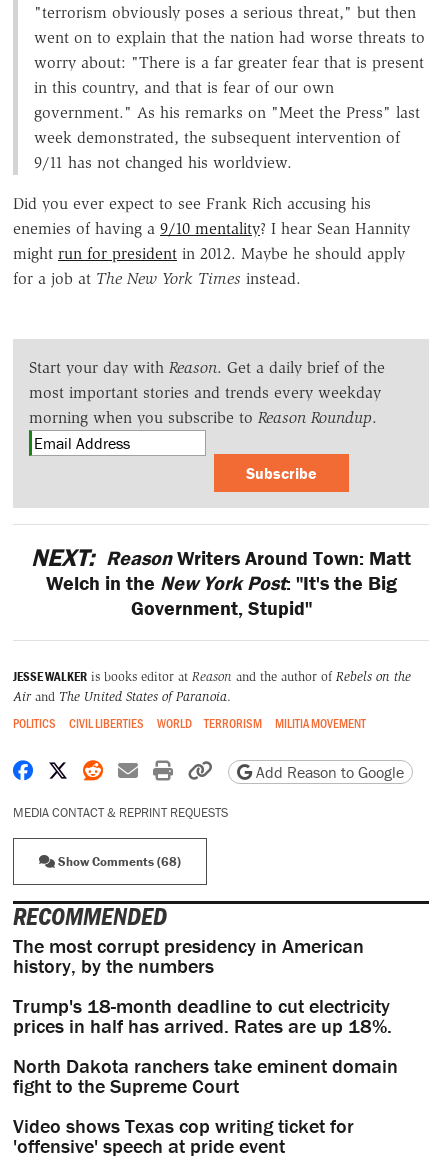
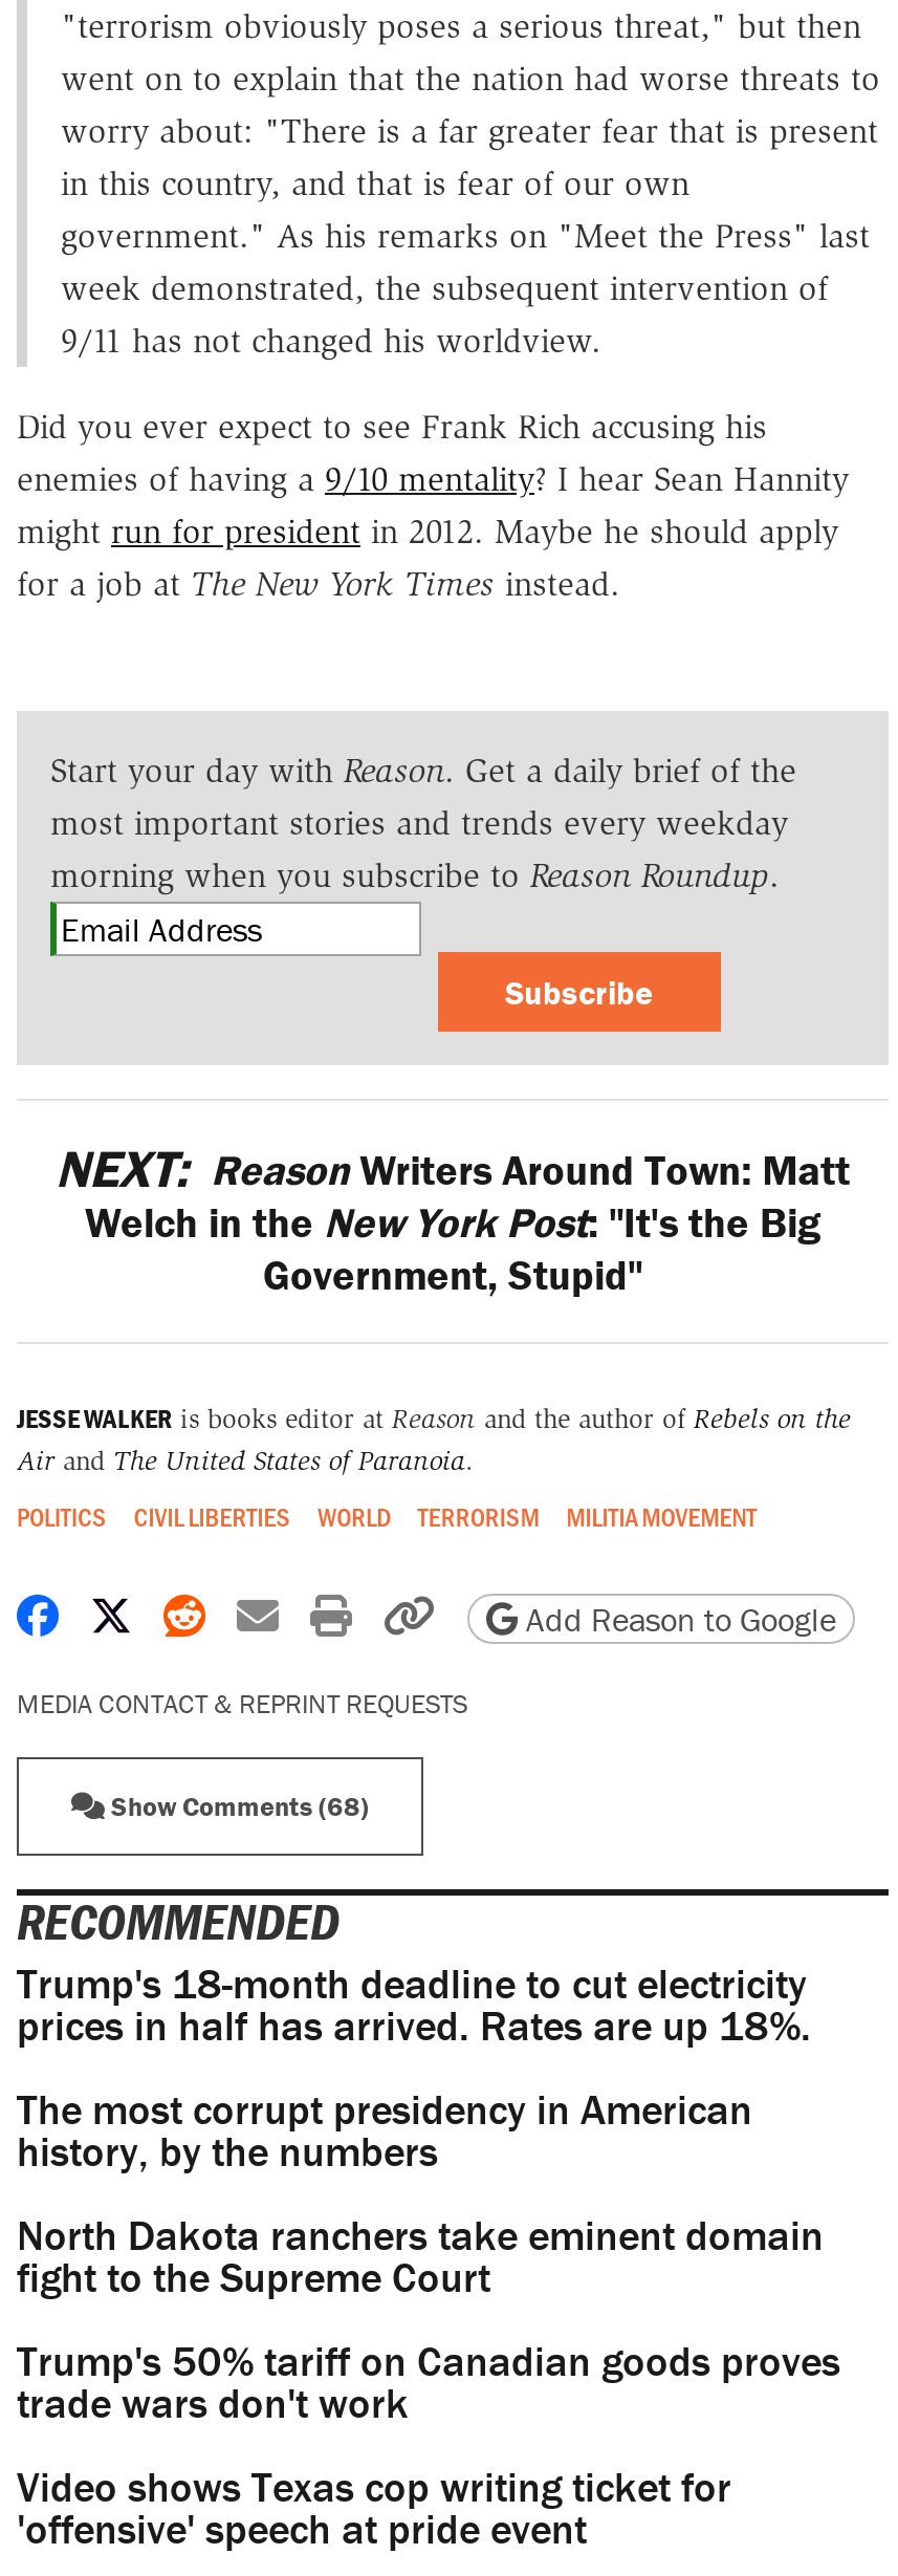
moved [13,993,392,1038] -> [17,1957,811,2051]: Trump's 18-month deadline to cut electricity | prices in half has arrived. Rates are up 18%.
none -> [17,2334,840,2429] Trump's 50% tariff on Canadian goods proves | trade wars don't work

